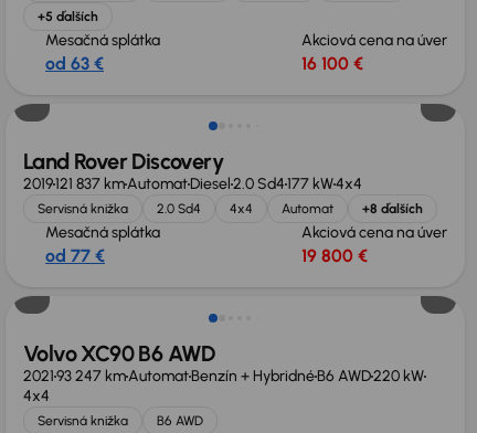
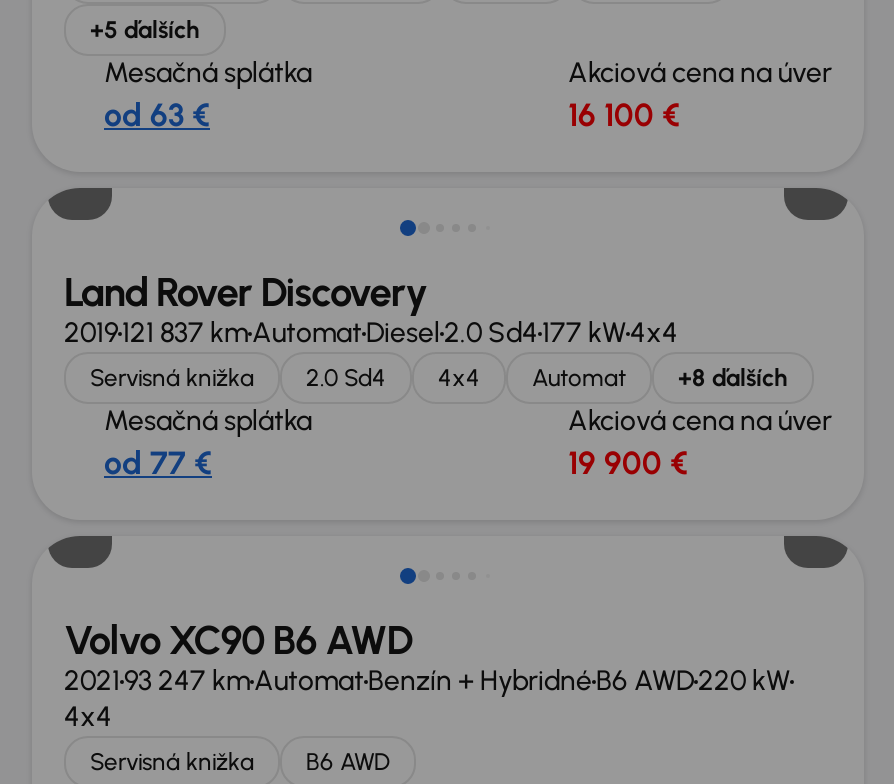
[301,245,368,266] 19 800 € -> [568,444,688,482] 19 900 €

